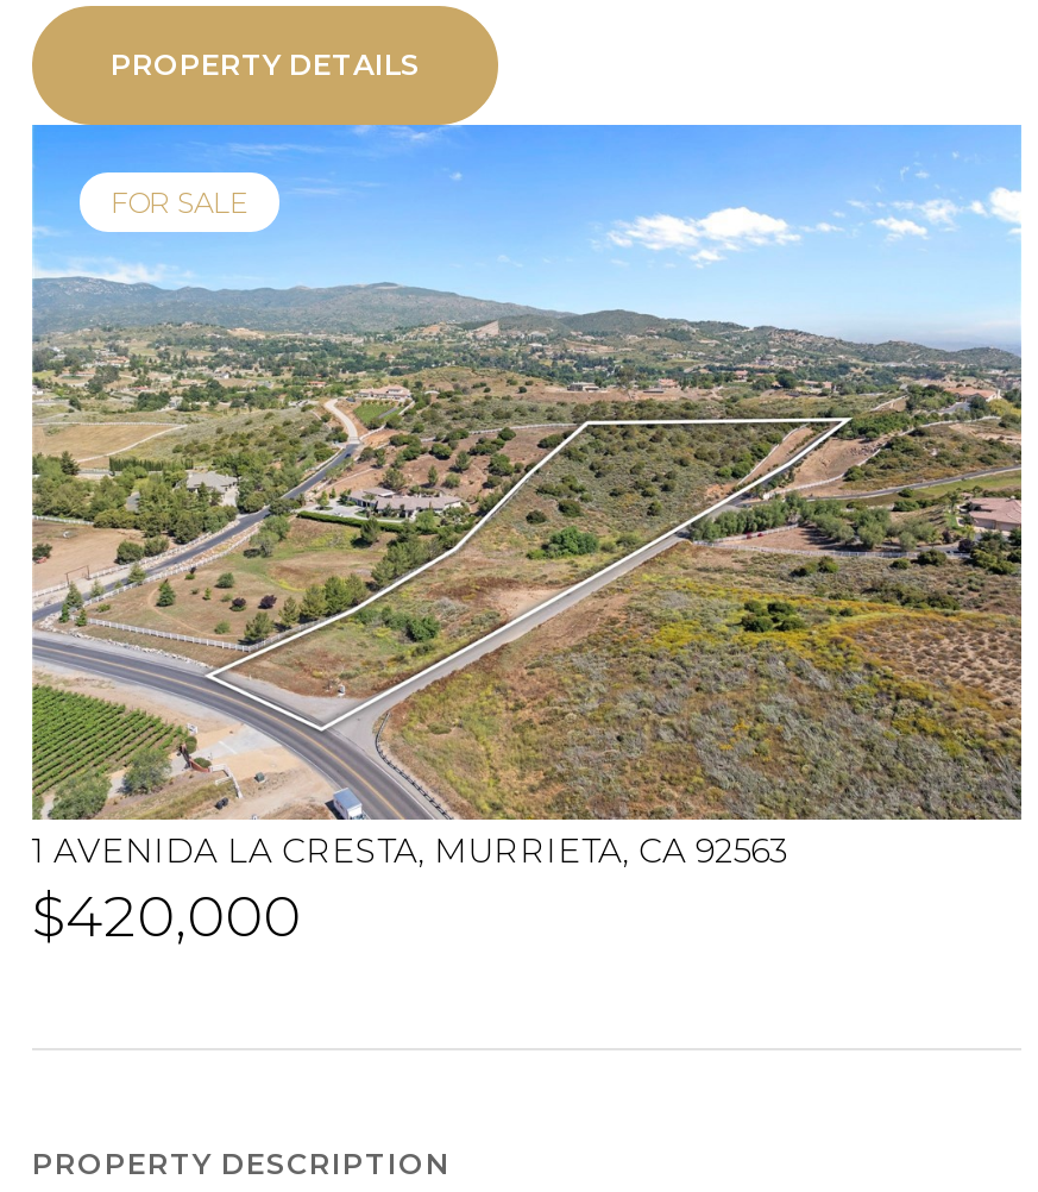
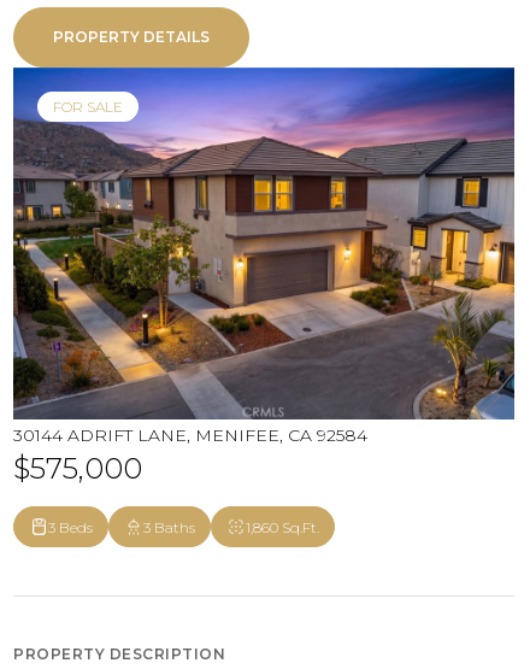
[30,123,1024,951] [image] | 1 AVENIDA LA CRESTA, MURRIETA, CA 92563 | $420,000 -> [12,66,516,536] [image] | 30144 ADRIFT LANE, MENIFEE, CA 92584 | $575,000 | 3 Beds | 3 Baths | 1,860 Sq.Ft.

